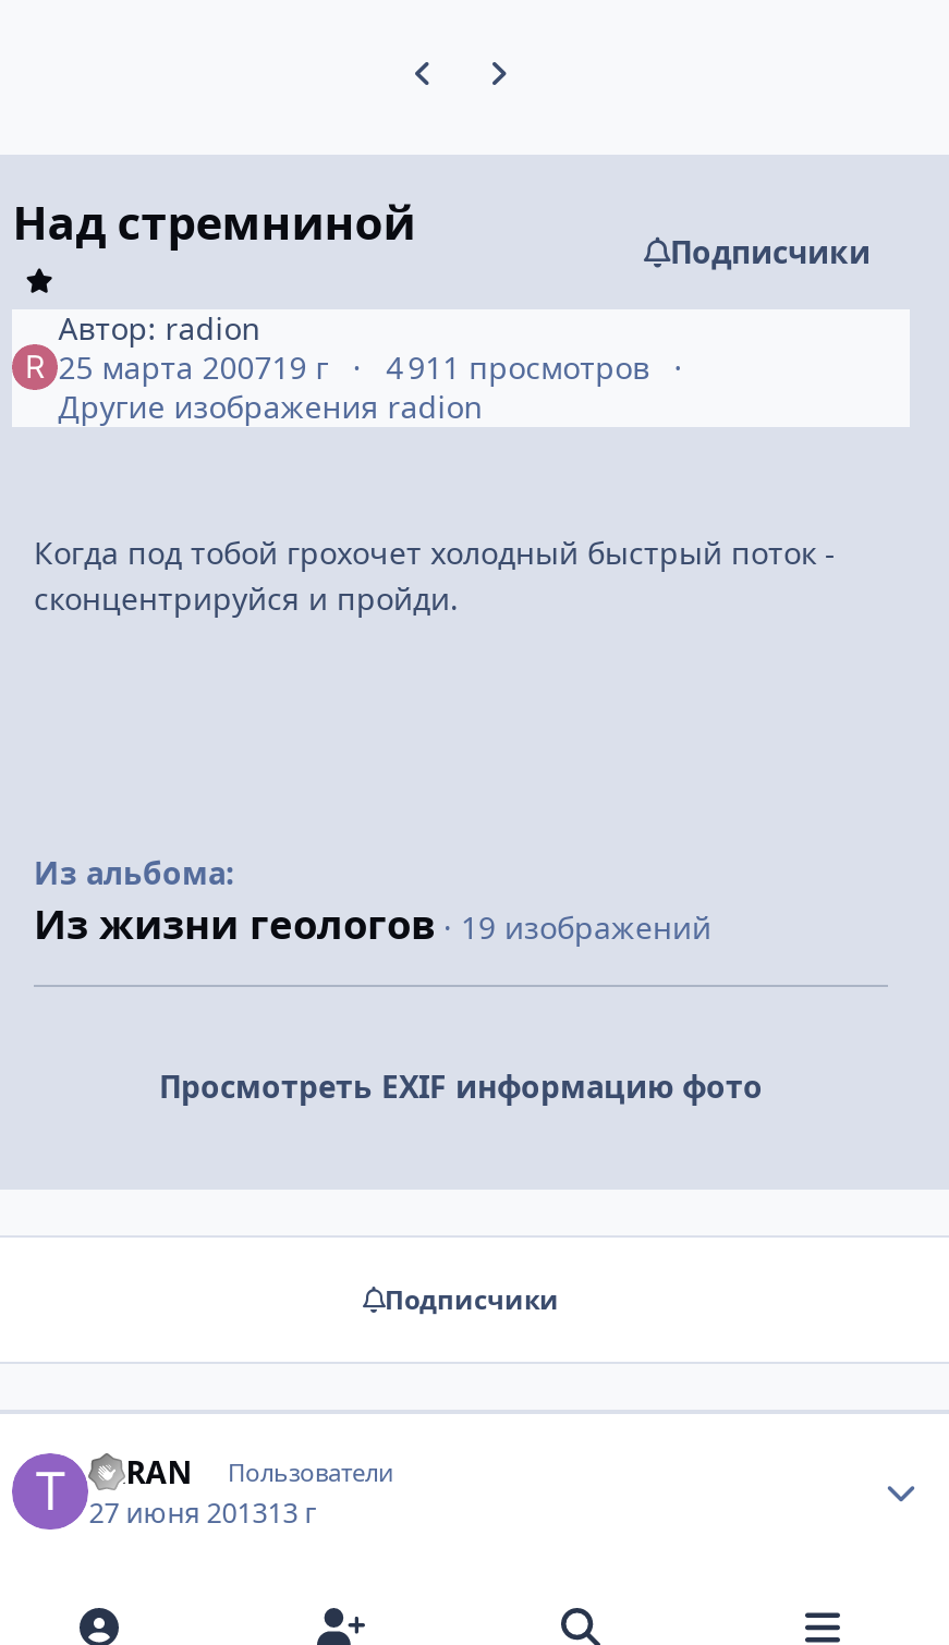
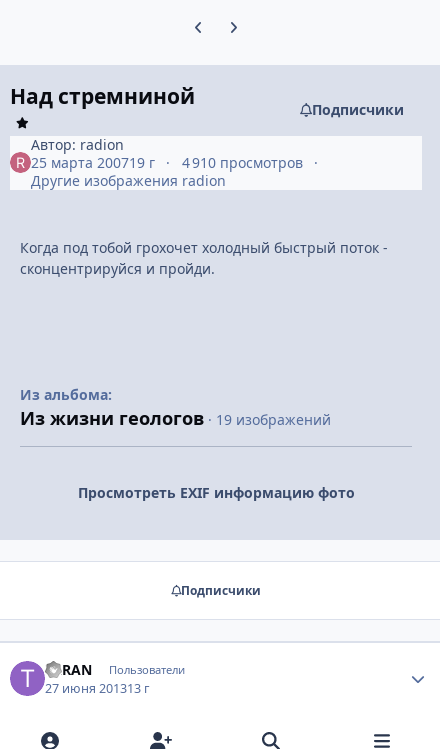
[58,346,650,387] 25 марта 200719 г 4 911 просмотров -> [31,153,303,172] 25 марта 200719 г 4 910 просмотров

